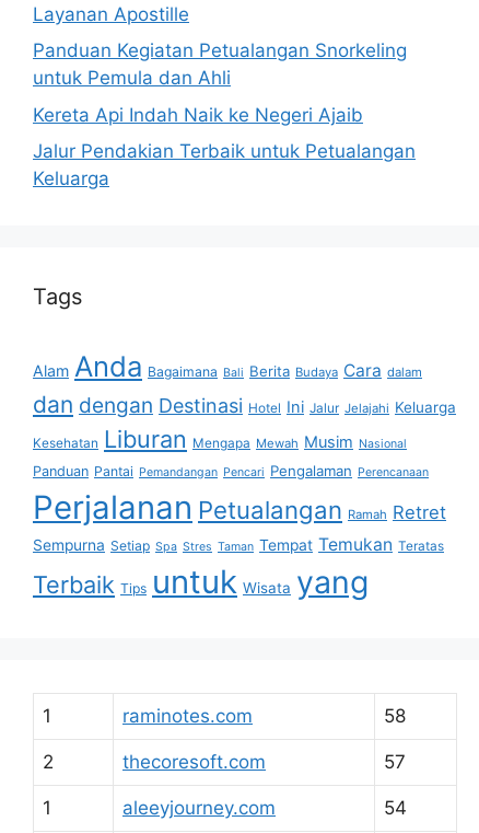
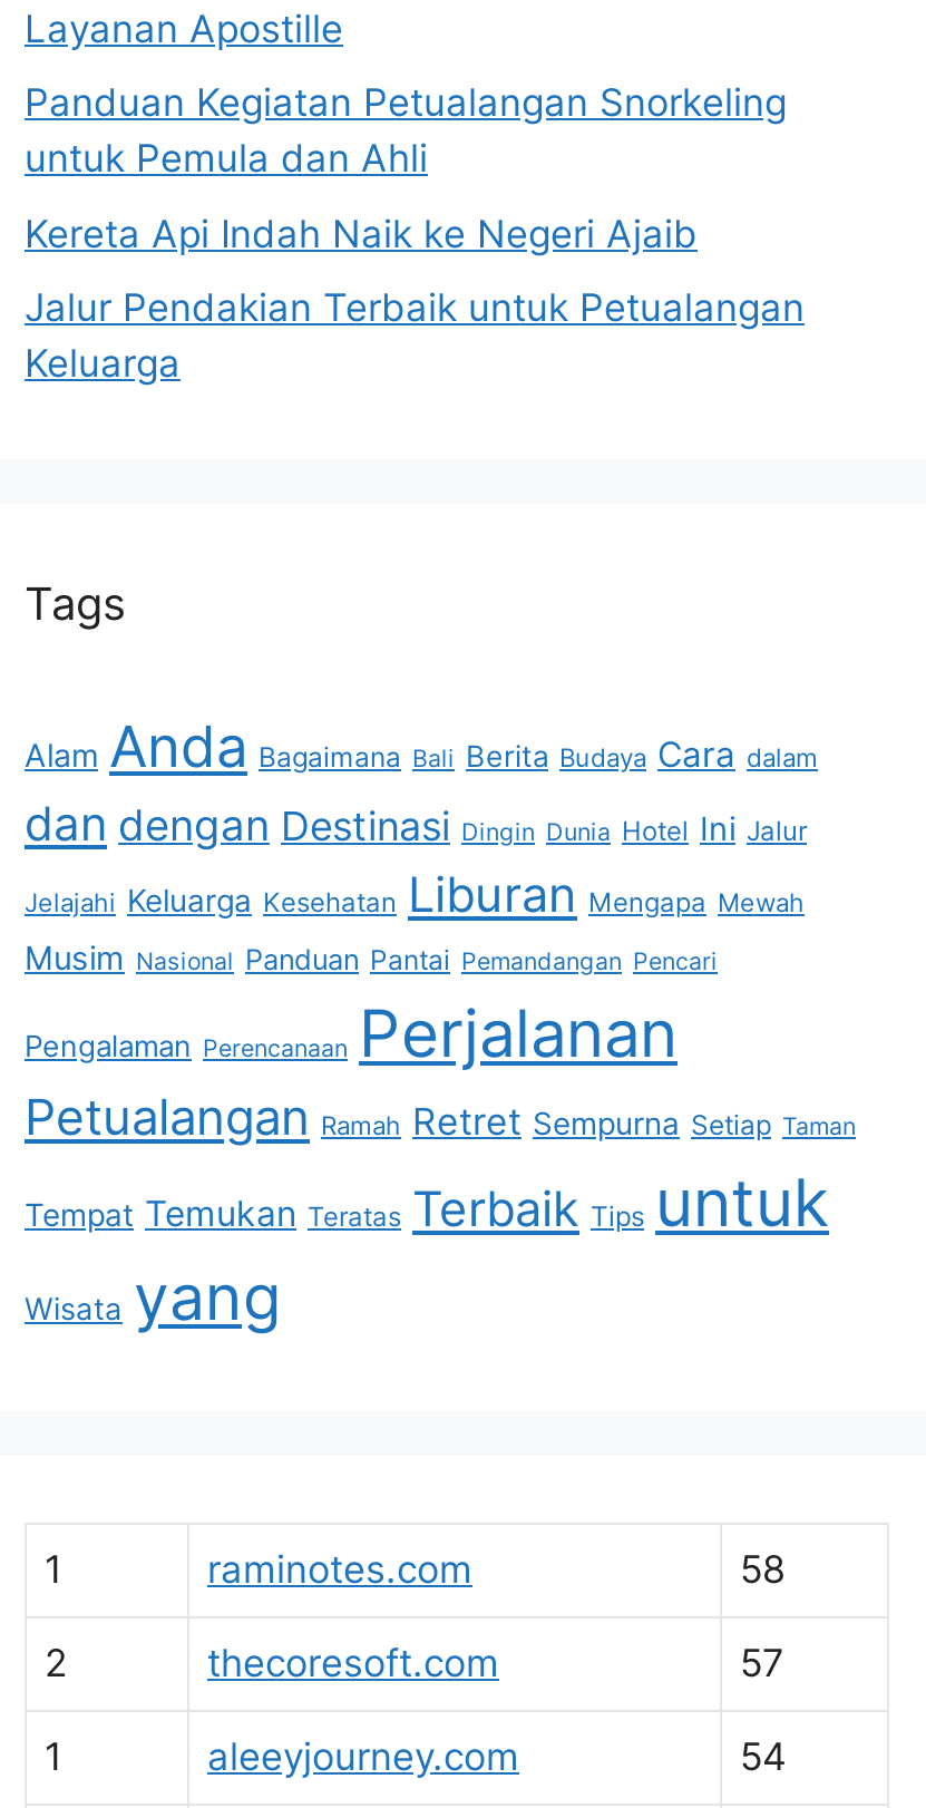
[33,391,456,601] dan dengan Destinasi Hotel Ini Jalur Jelajahi Keluarga | Kesehatan Liburan Mengapa Mewah Musim Nasional | Panduan Pantai Pemandangan Pencari Pengalaman Perencanaan | Perjalanan Petualangan Ramah Retret | Sempurna Setiap Spa Stres Taman Tempat Temukan Teratas | Terbaik Tips untuk Wisata yang -> [25,797,856,1336] dan dengan Destinasi Dingin Dunia Hotel Ini Jalur | Jelajahi Keluarga Kesehatan Liburan Mengapa Mewah | Musim Nasional Panduan Pantai Pemandangan Pencari | Pengalaman Perencanaan Perjalanan | Petualangan Ramah Retret Sempurna Setiap Taman | Tempat Temukan Teratas Terbaik Tips untuk | Wisata yang

